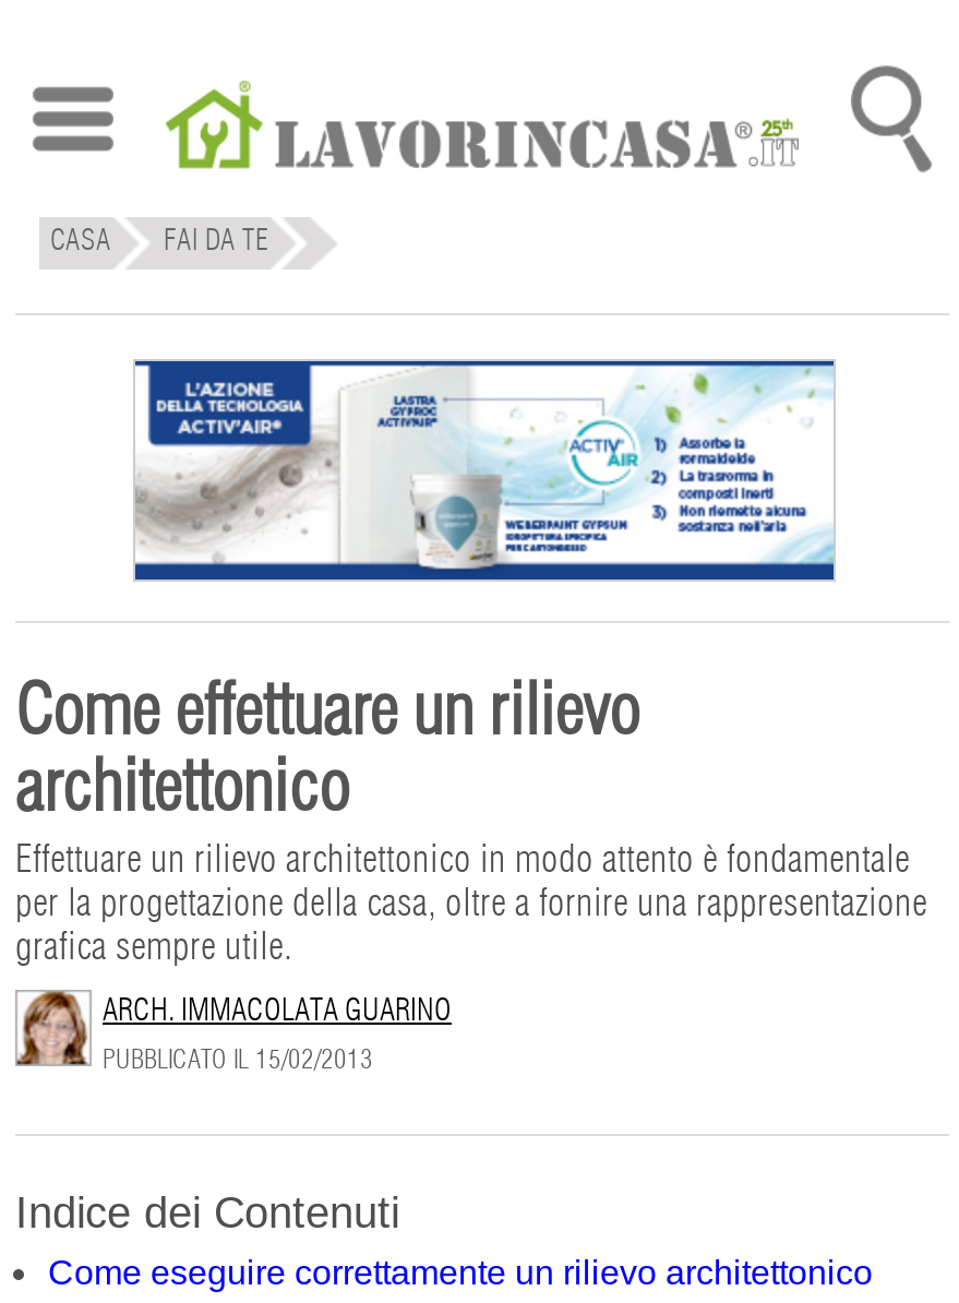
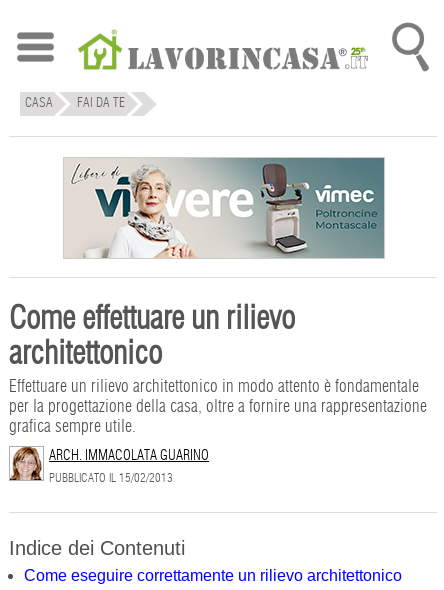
[133,359,836,582] [image] -> [64,157,385,259] [image]

